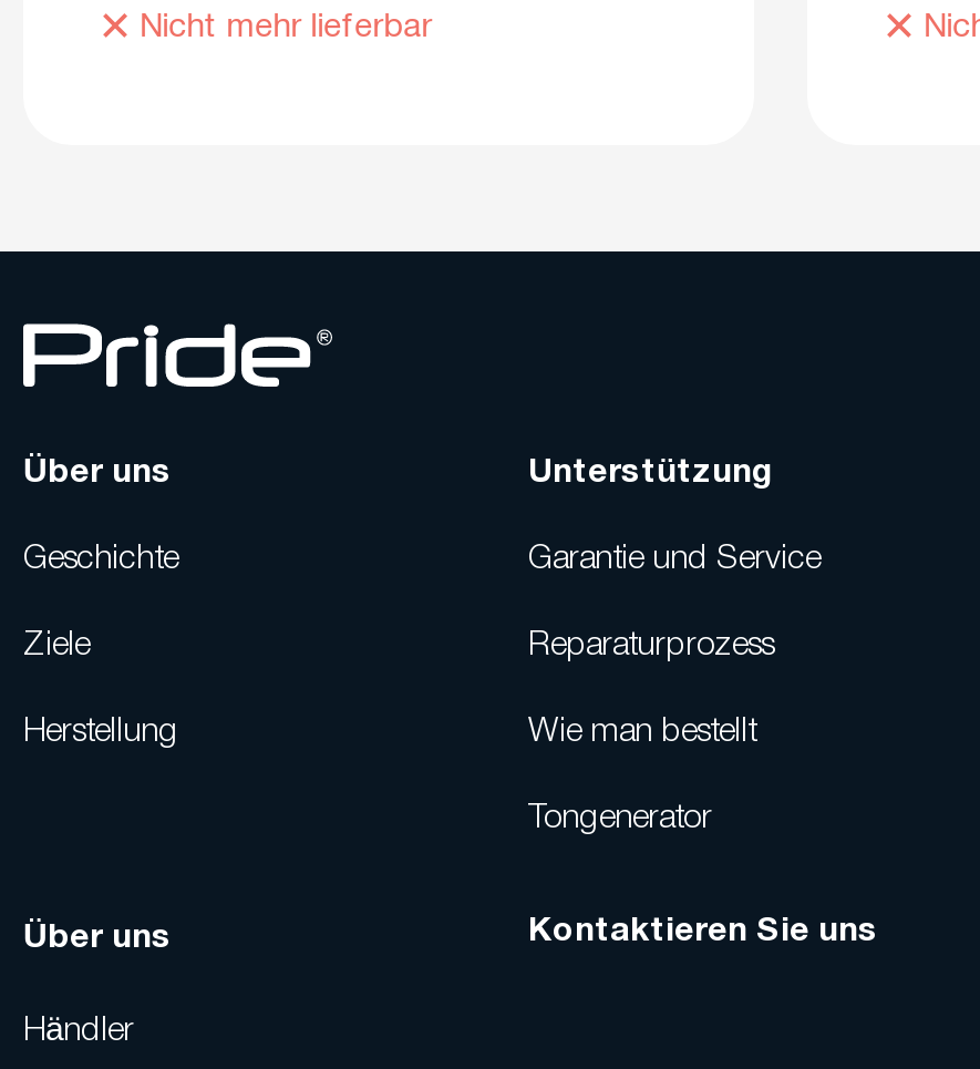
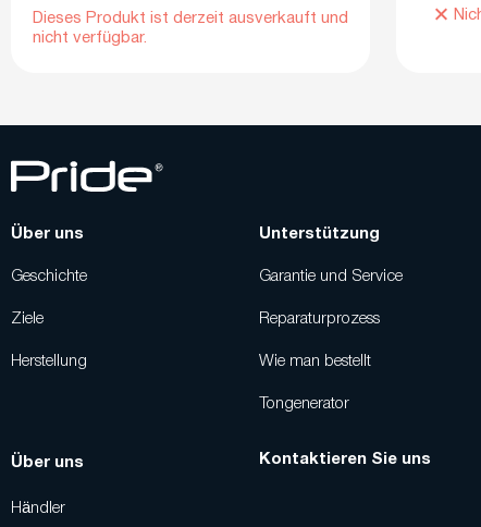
[140,13,432,44] Nicht mehr lieferbar -> [33,11,348,46] Dieses Produkt ist derzeit ausverkauft und | nicht verfügbar.

